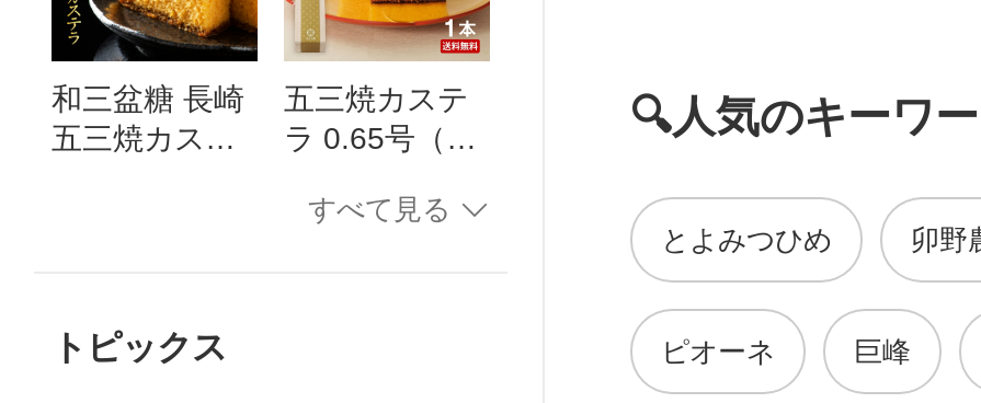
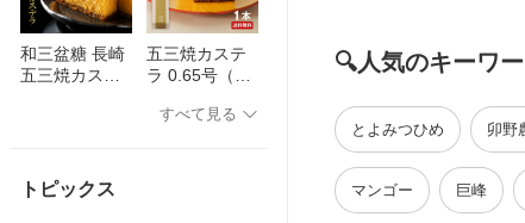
[661,334,775,367] ピオーネ -> [351,181,413,199] マンゴー

